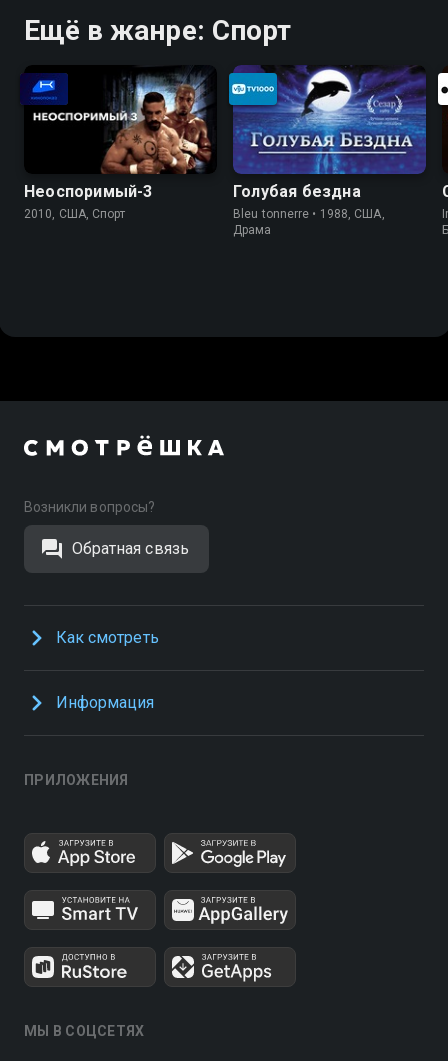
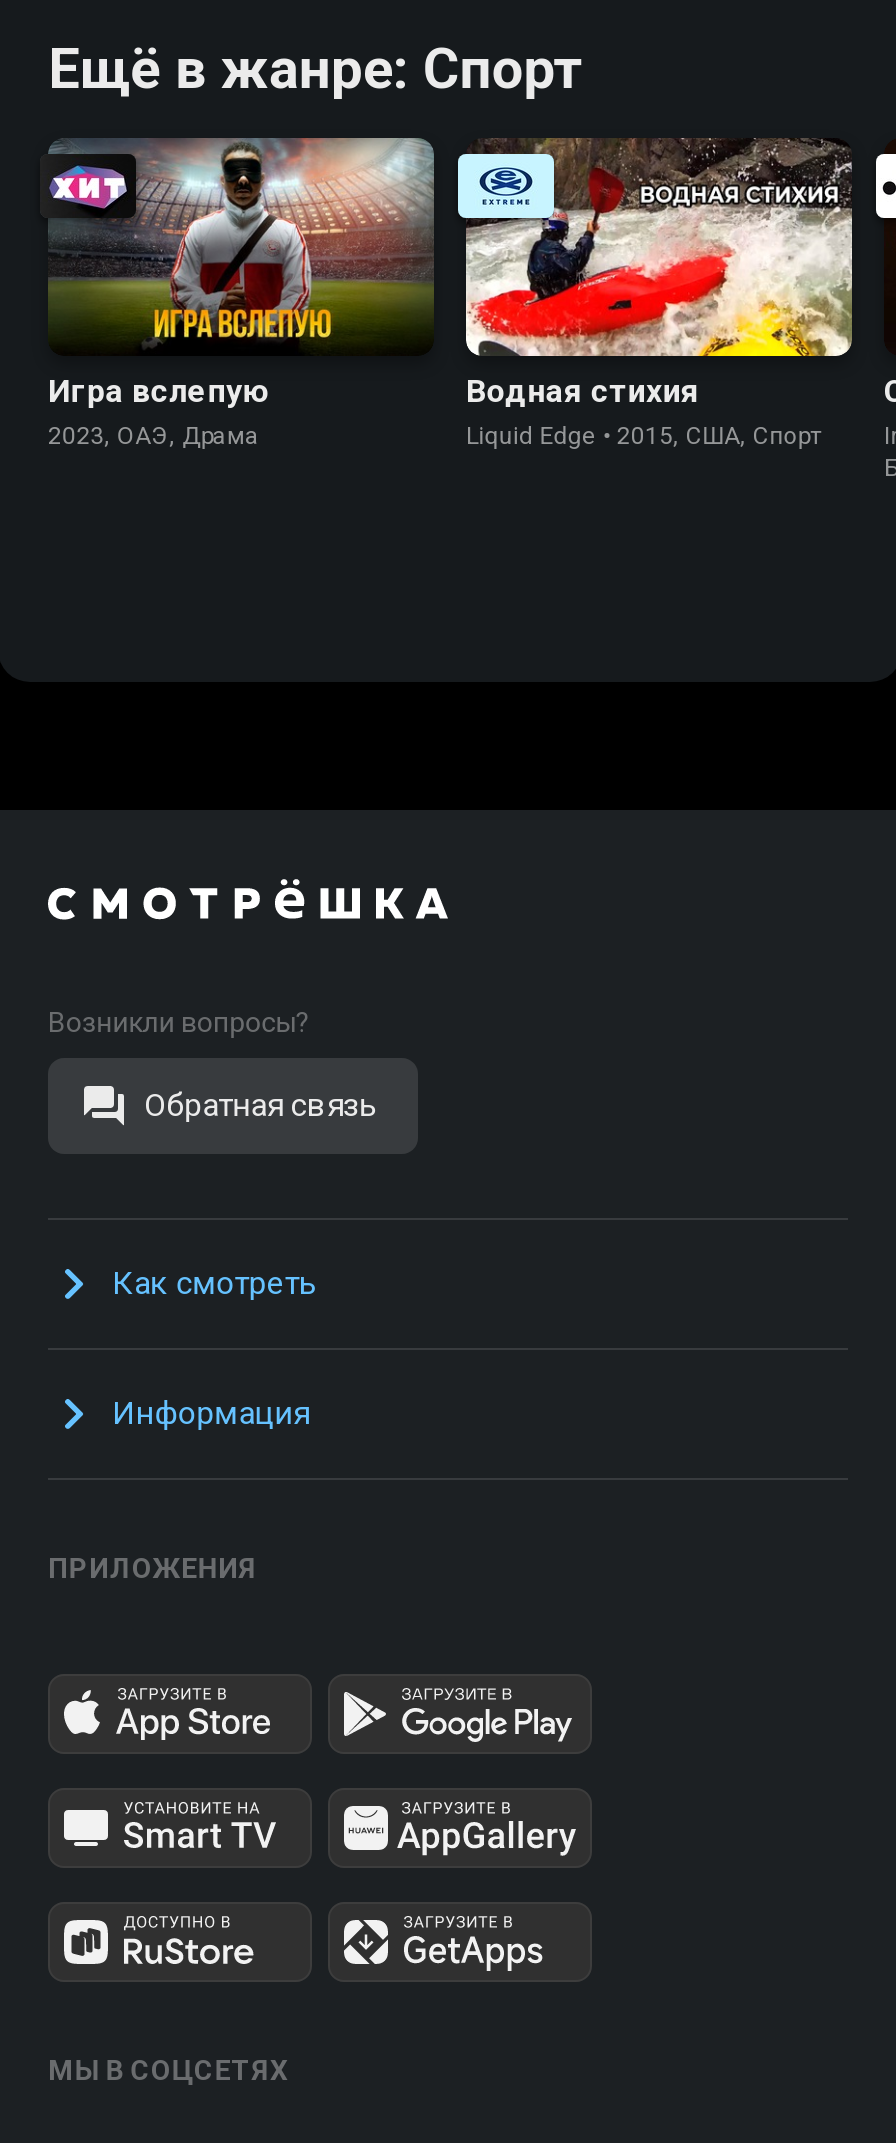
[21,65,217,221] [image] | Неоспоримый-3 | 2010, США, Спорт -> [44,136,436,449] [image] | Игра вслепую | 2023, ОАЭ, Драма
[228,65,427,237] [image] | Голубая бездна | Bleu tonnerre • 1988, США, | Драма -> [456,136,854,449] [image] | Водная стихия | Liquid Edge • 2015, США, Спорт

